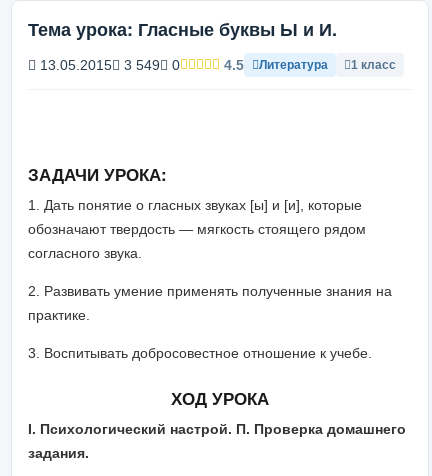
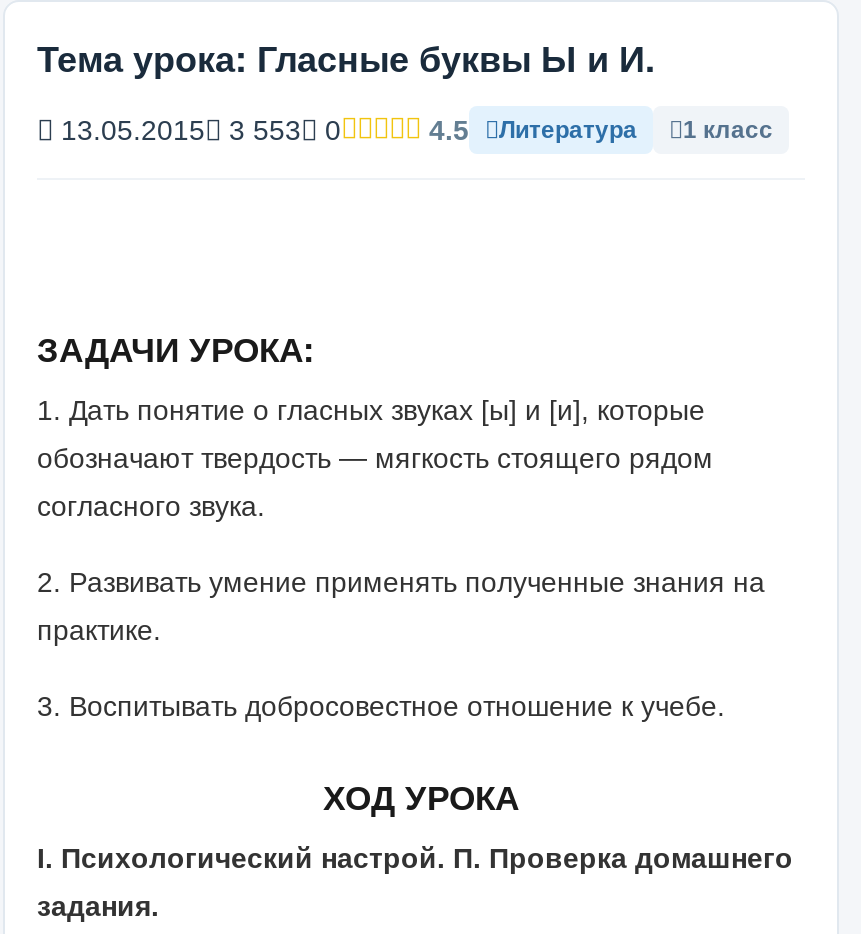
[36,56,180,72] 13.05.2015 3 549 0 -> [53,113,341,145] 13.05.2015 3 553 0

